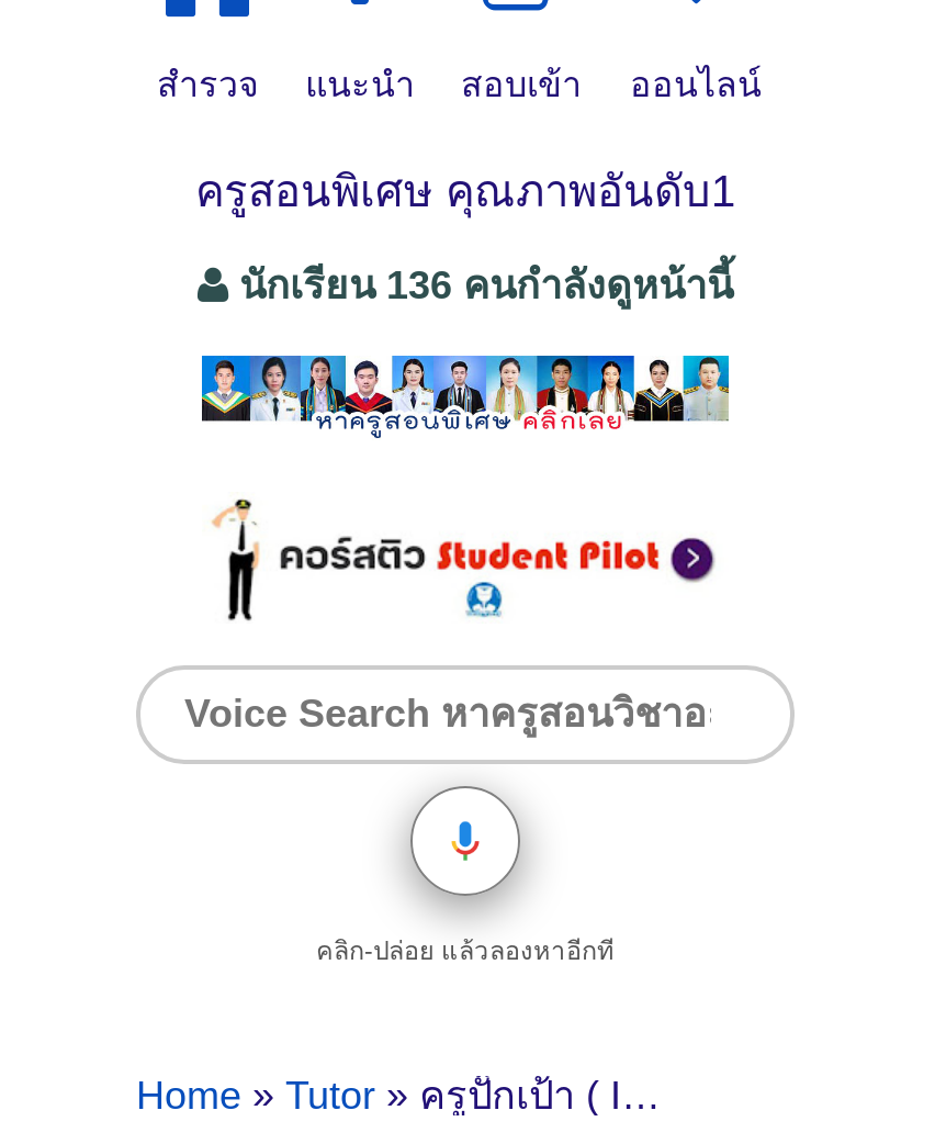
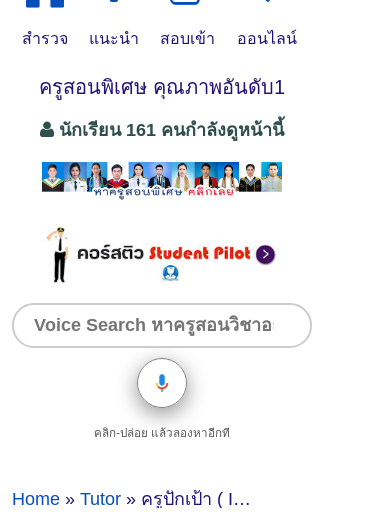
[228,263,733,307] นักเรียน 136 คนกำลังดูหน้านี้ -> [54,120,284,140] นักเรียน 161 คนกำลังดูหน้านี้

